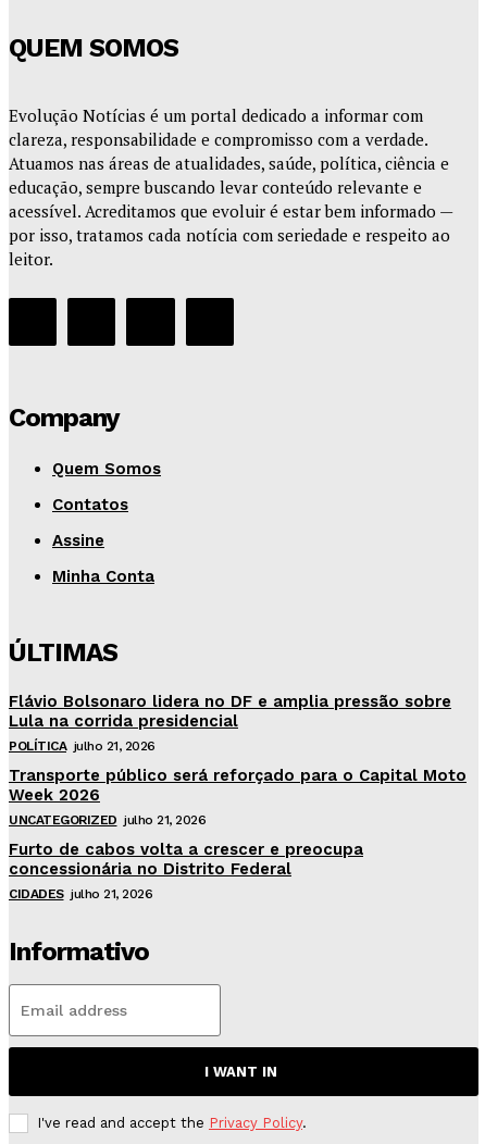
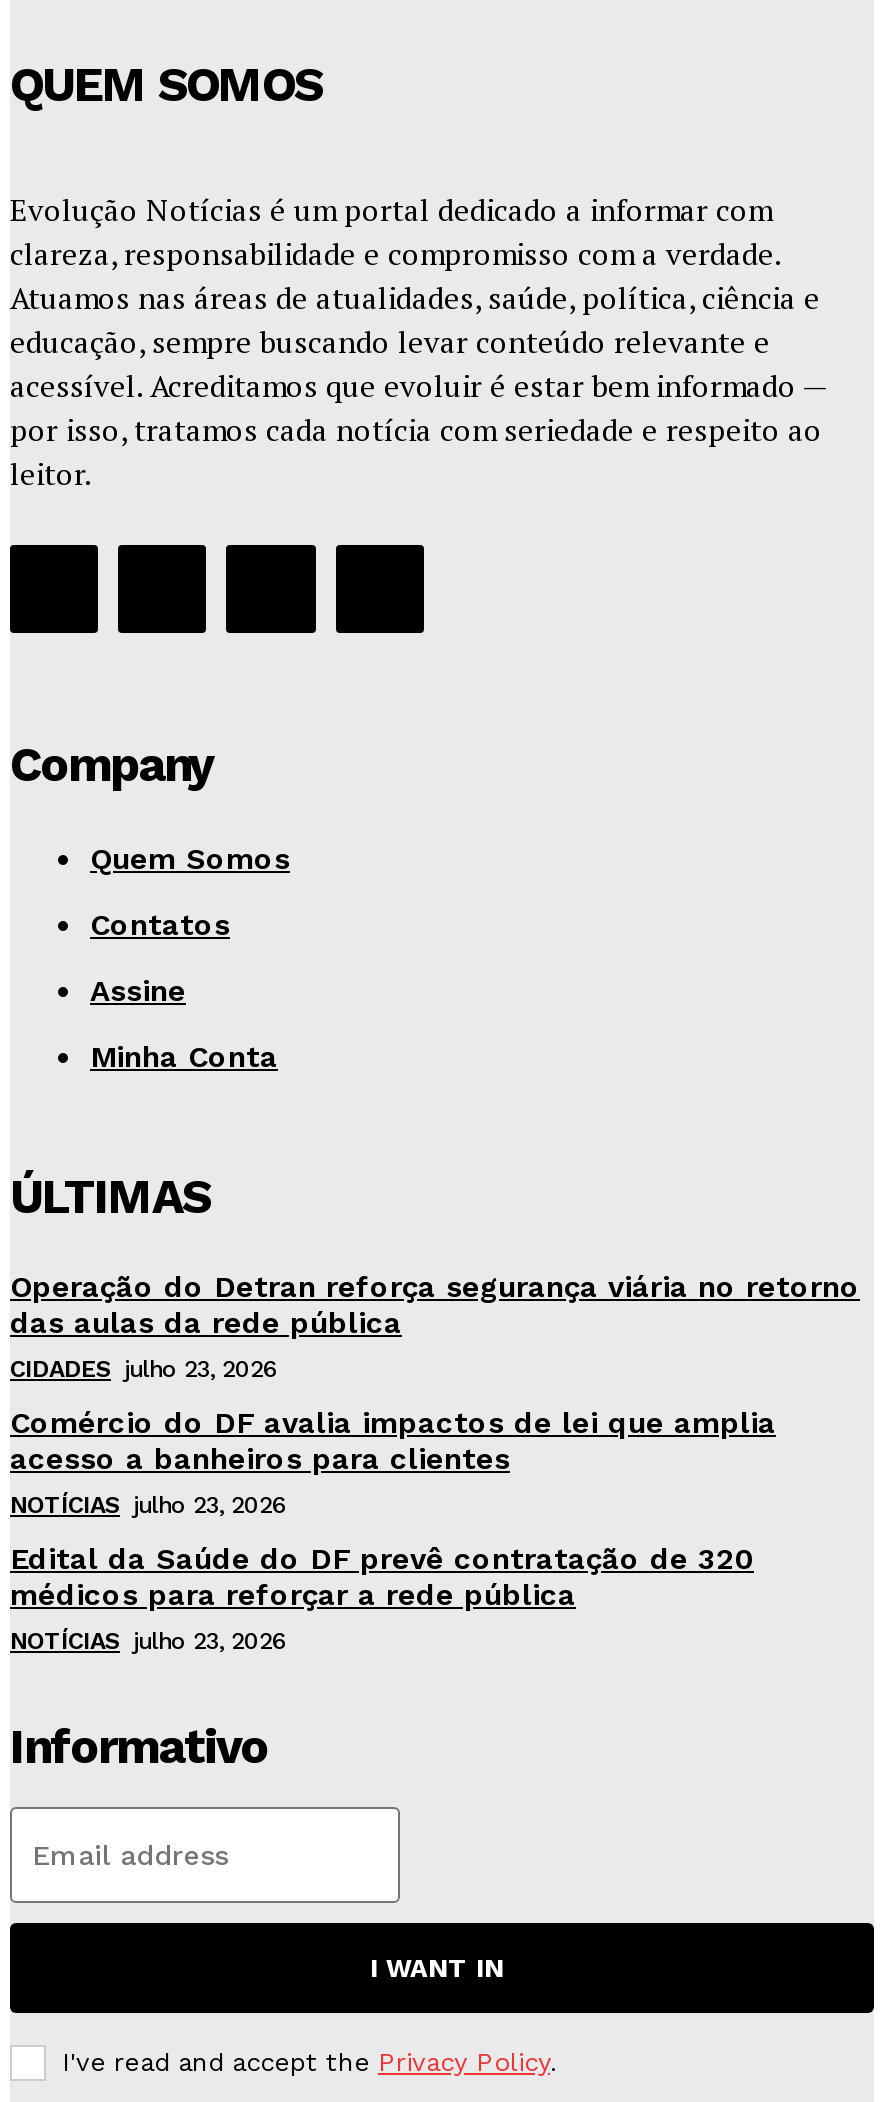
[9,692,451,754] Flávio Bolsonaro lidera no DF e amplia pressão sobre | Lula na corrida presidencial | POLÍTICA julho 21, 2026 -> [10,1270,860,1384] Operação do Detran reforça segurança viária no retorno | das aulas da rede pública | CIDADES julho 23, 2026
[9,766,467,828] Transporte público será reforçado para o Capital Moto | Week 2026 | UNCATEGORIZED julho 21, 2026 -> [10,1406,776,1520] Comércio do DF avalia impactos de lei que amplia | acesso a banheiros para clientes | NOTÍCIAS julho 23, 2026
[9,840,363,902] Furto de cabos volta a crescer e preocupa | concessionária no Distrito Federal | CIDADES julho 21, 2026 -> [10,1542,754,1656] Edital da Saúde do DF prevê contratação de 320 | médicos para reforçar a rede pública | NOTÍCIAS julho 23, 2026

